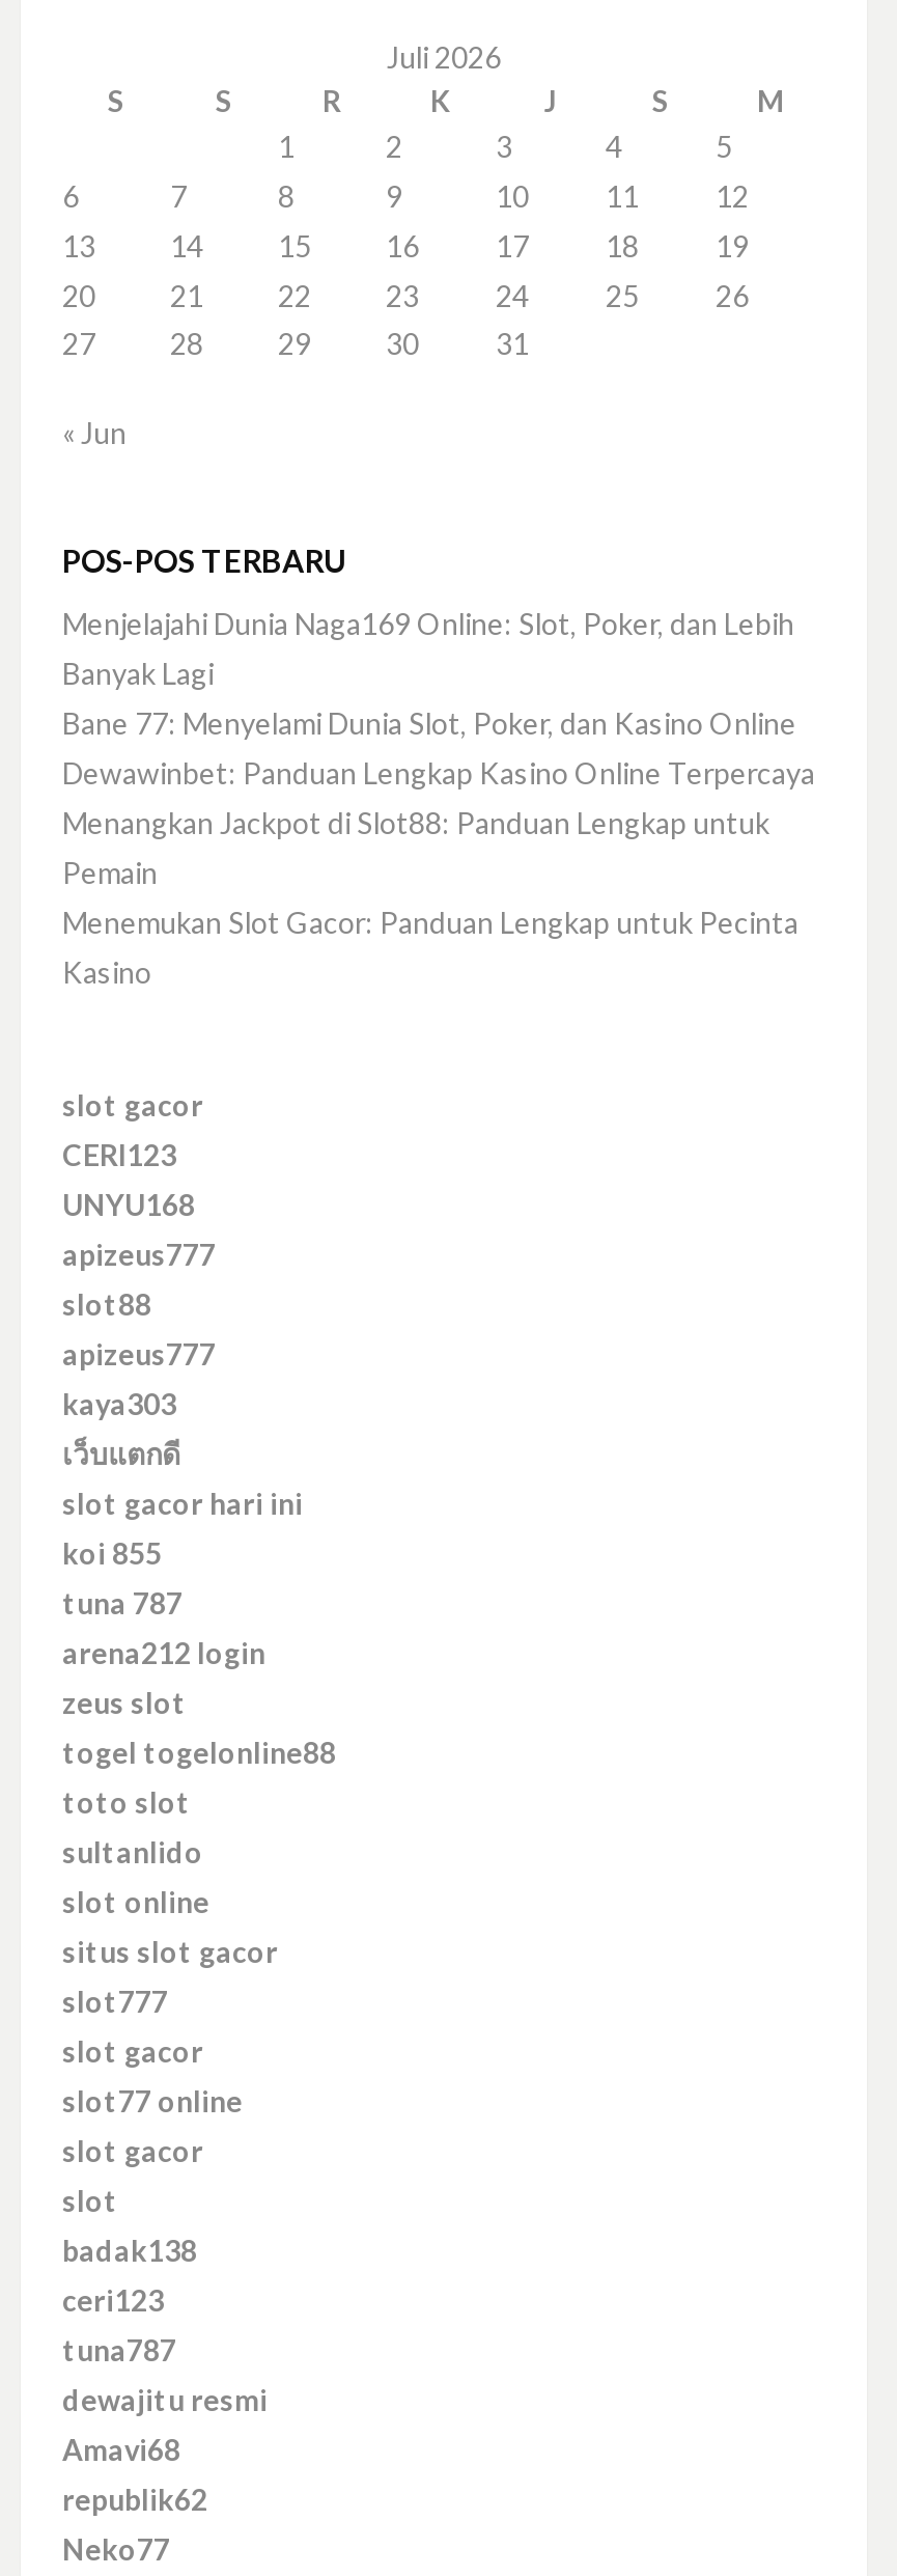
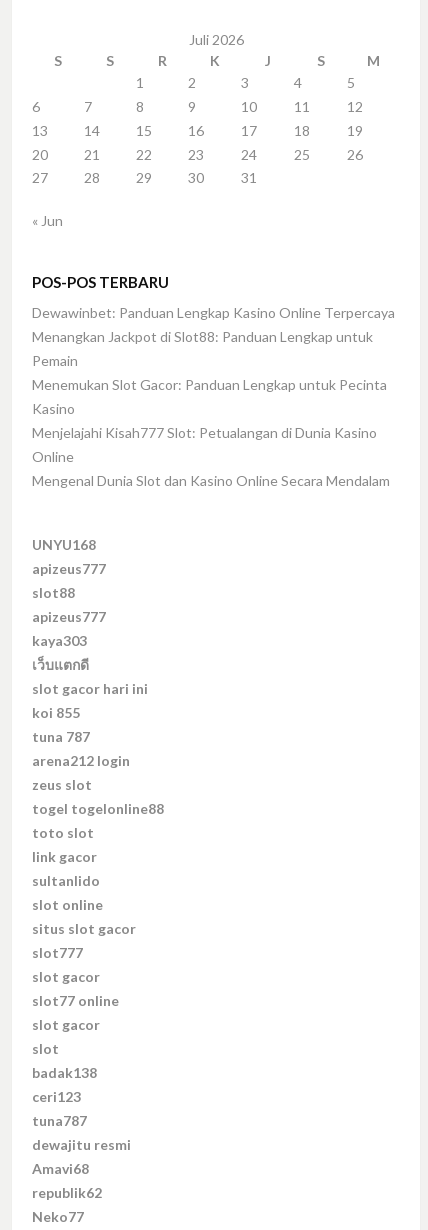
[62,606,796,741] Menjelajahi Dunia Naga169 Online: Slot, Poker, dan Lebih | Banyak Lagi | Bane 77: Menyelami Dunia Slot, Poker, dan Kasino Online -> none
moved [62,755,815,990] -> [32,304,395,417]: Dewawinbet: Panduan Lengkap Kasino Online Terpercaya | Menangkan Jackpot di Slot88: Panduan Lengkap untuk | Pemain | Menemukan Slot Gacor: Panduan Lengkap untuk Pecinta | Kasino
[62,1087,203,1172] slot gacor | CERI123 -> [32,424,390,489] Menjelajahi Kisah777 Slot: Petualangan di Dunia Kasino | Online | Mengenal Dunia Slot dan Kasino Online Secara Mendalam
moved [62,1187,336,1820] -> [32,536,164,841]: UNYU168 | apizeus777 | slot88 | ... | togel togelonline88 | toto slot
none -> [32,848,97,865] link gacor

